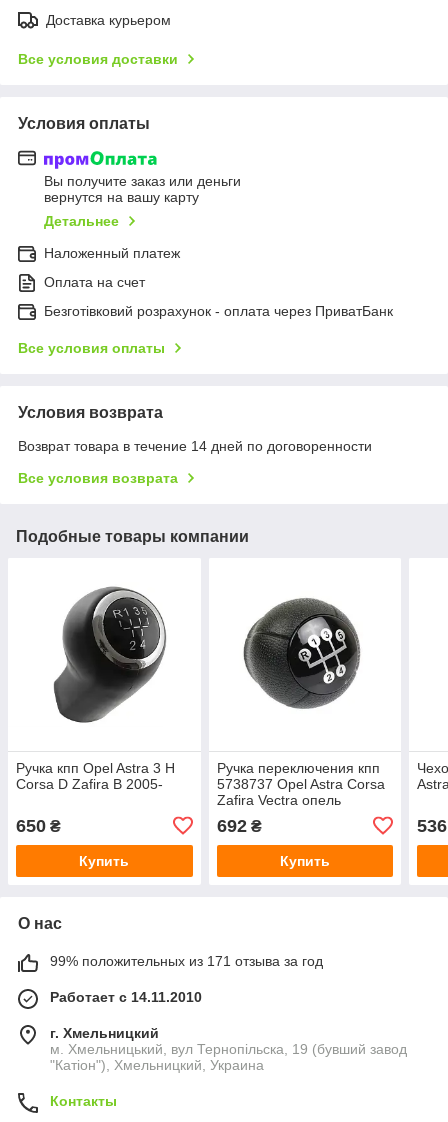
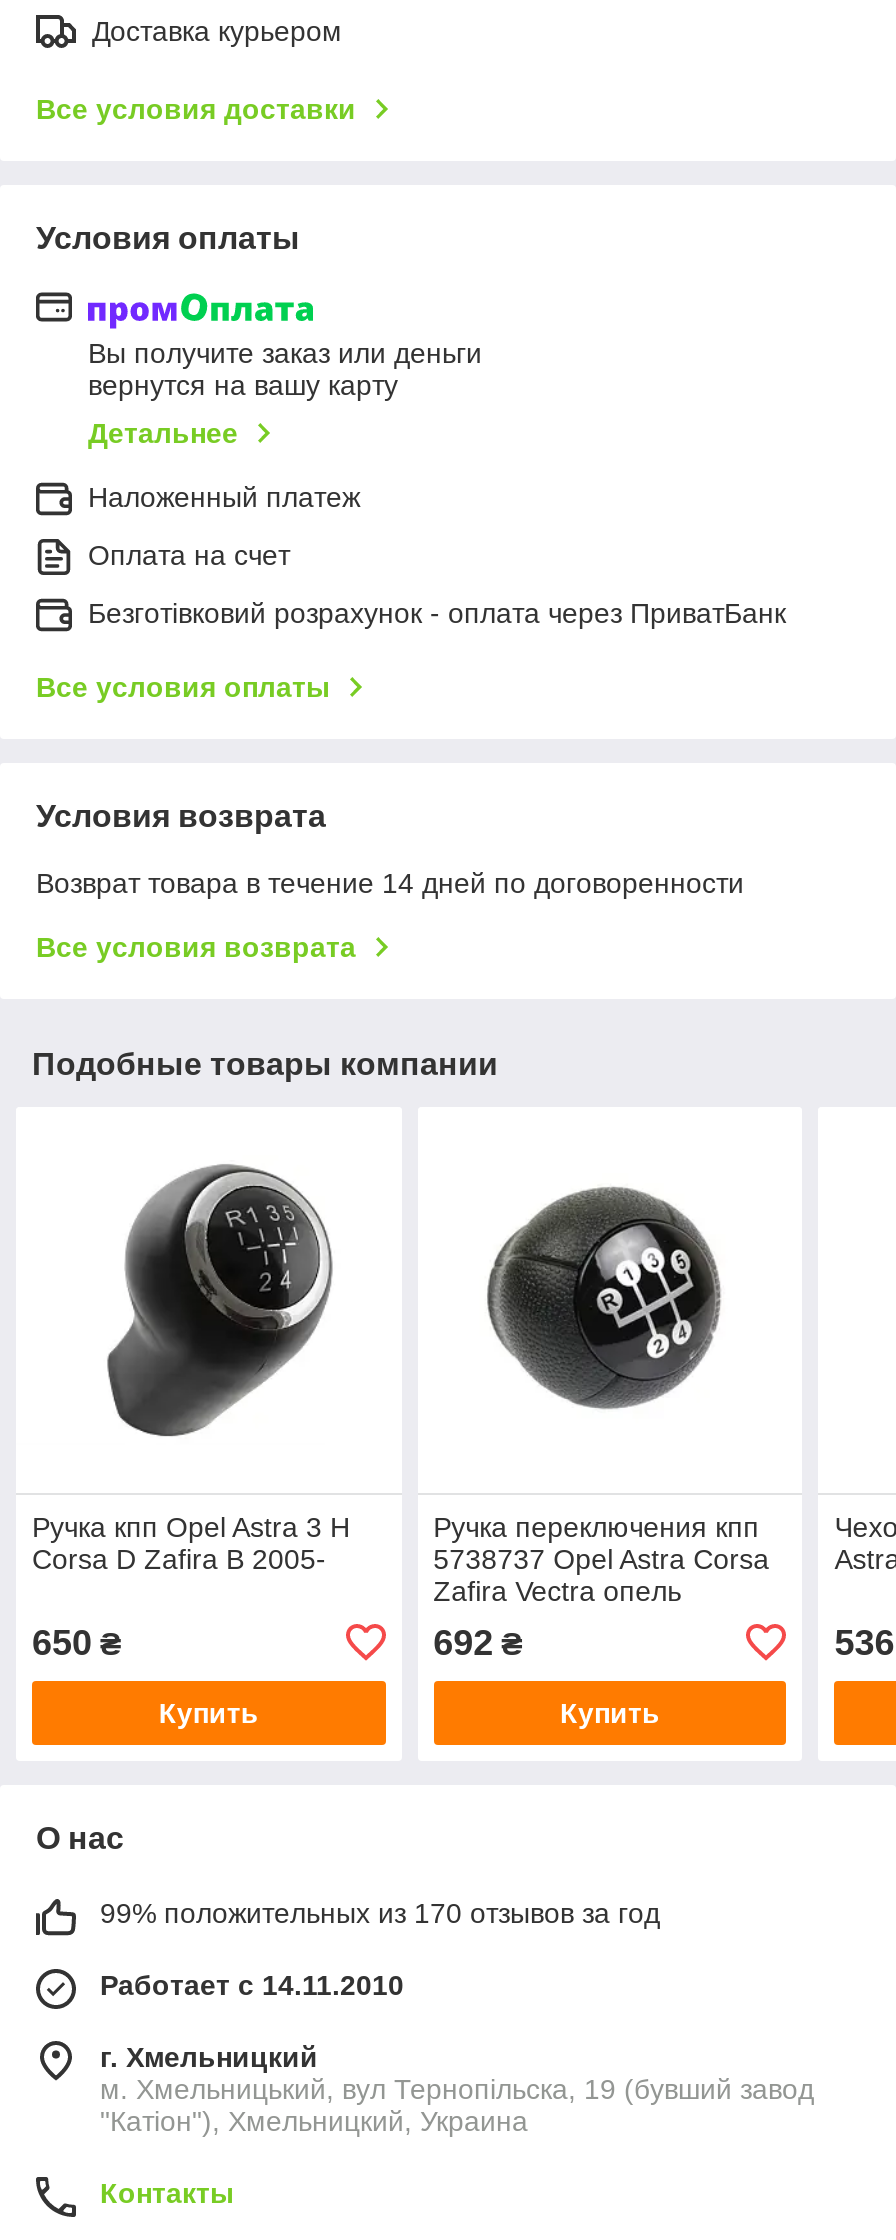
[50,953,323,969] 99% положительных из 171 отзыва за год -> [100,1897,660,1929] 99% положительных из 170 отзывов за год

